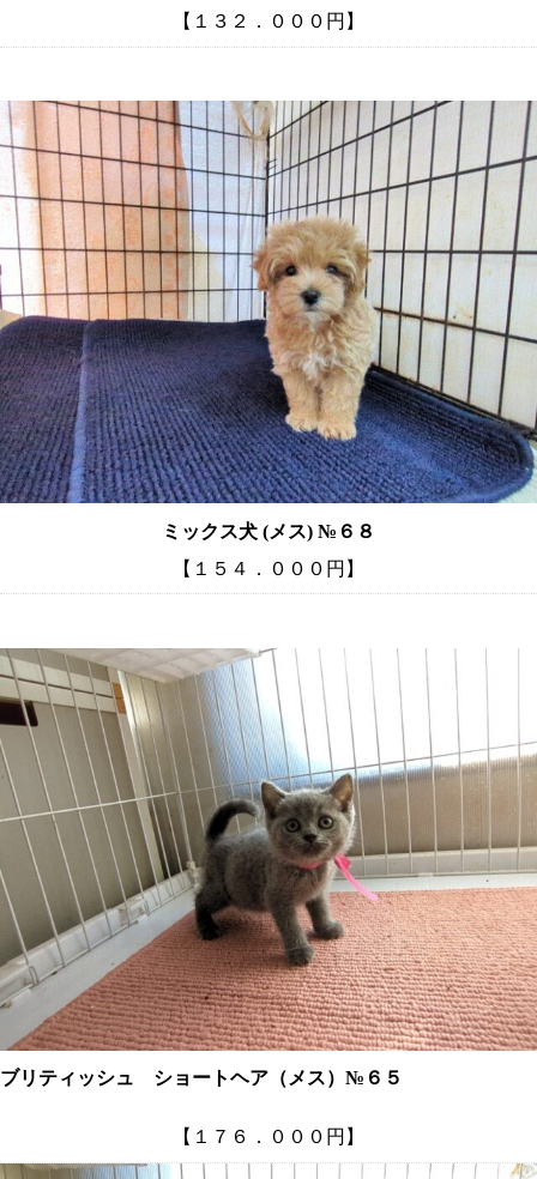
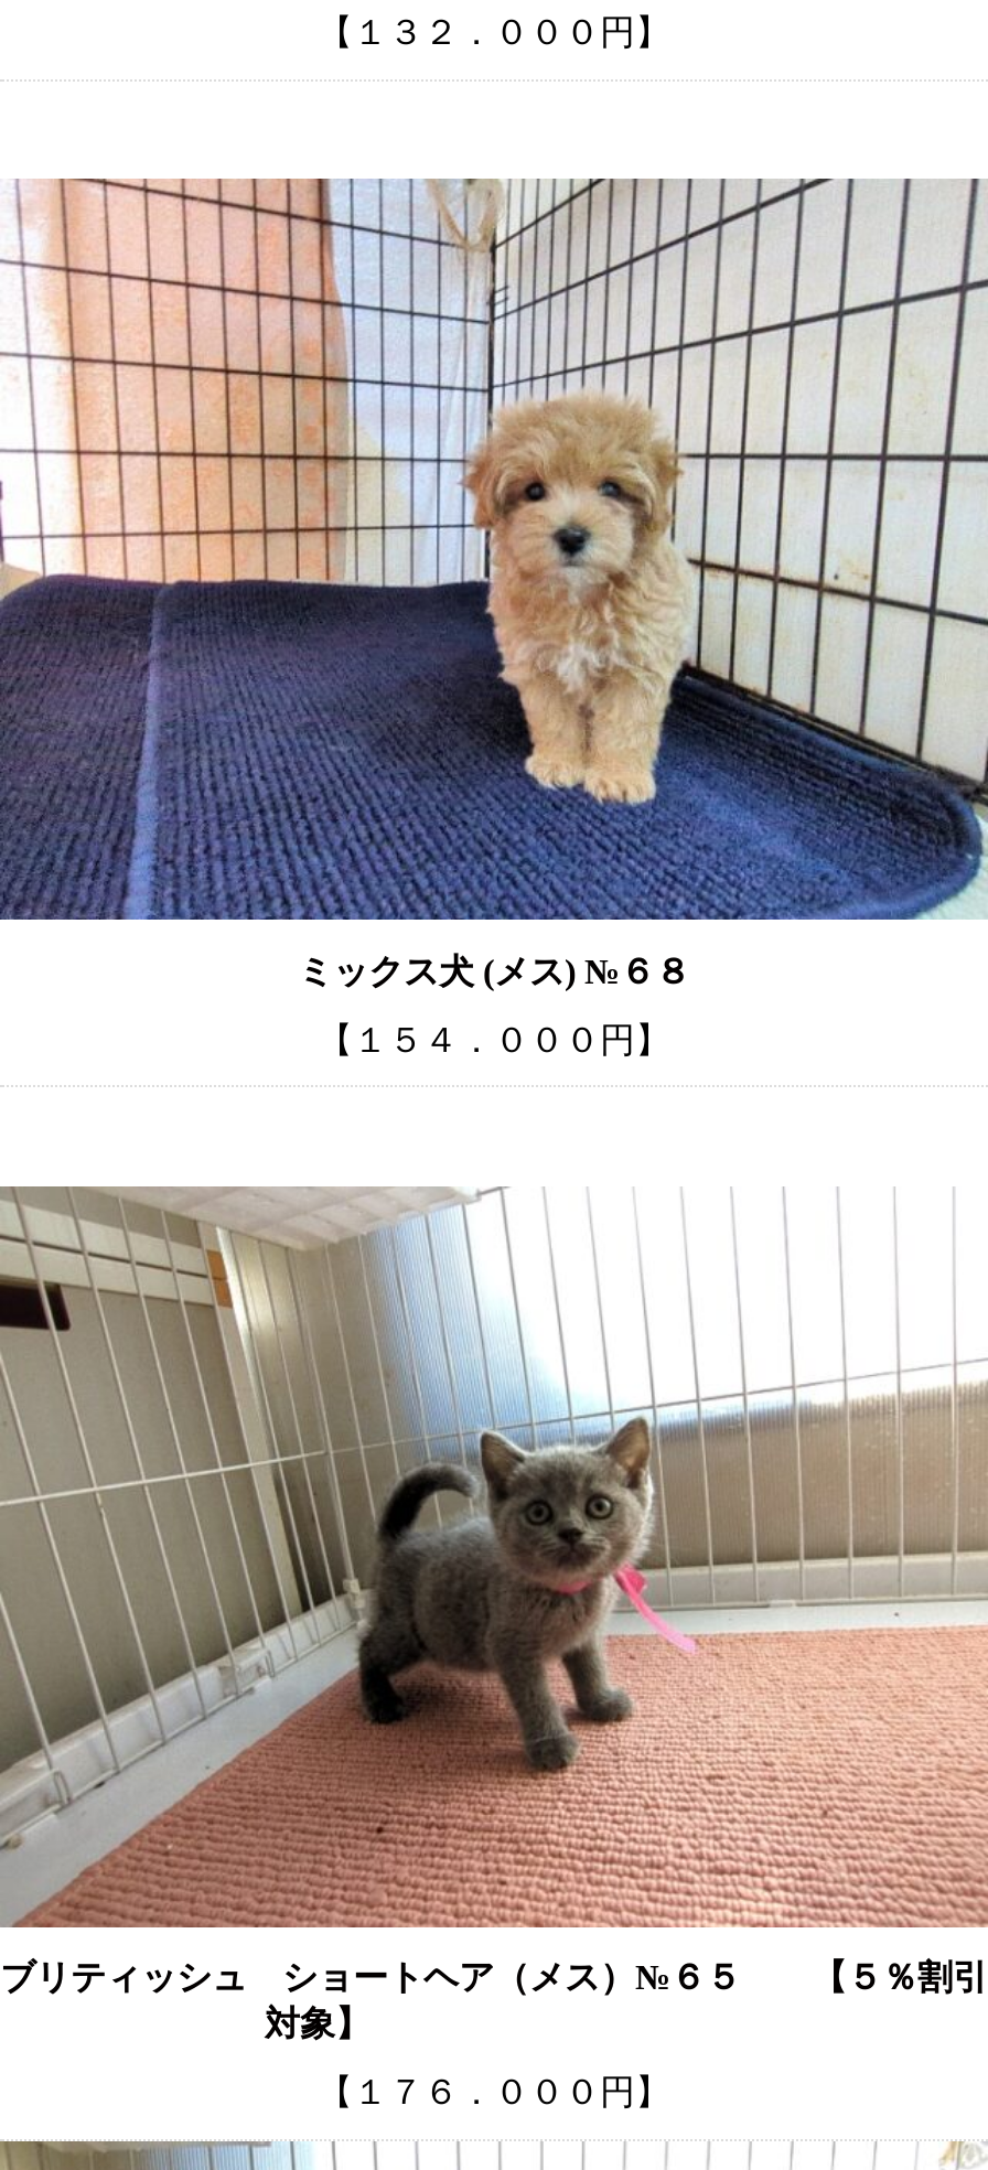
[0,1068,537,1089] ブリティッシュ ショートヘア（メス）№６５ -> [0,1959,988,2043] ブリティッシュ ショートヘア（メス）№６５ 【５％割引 | 対象】

